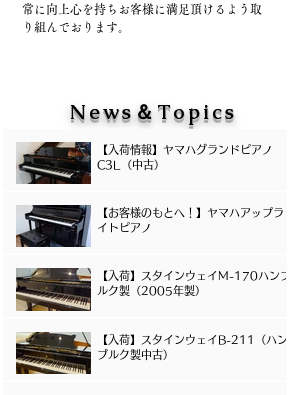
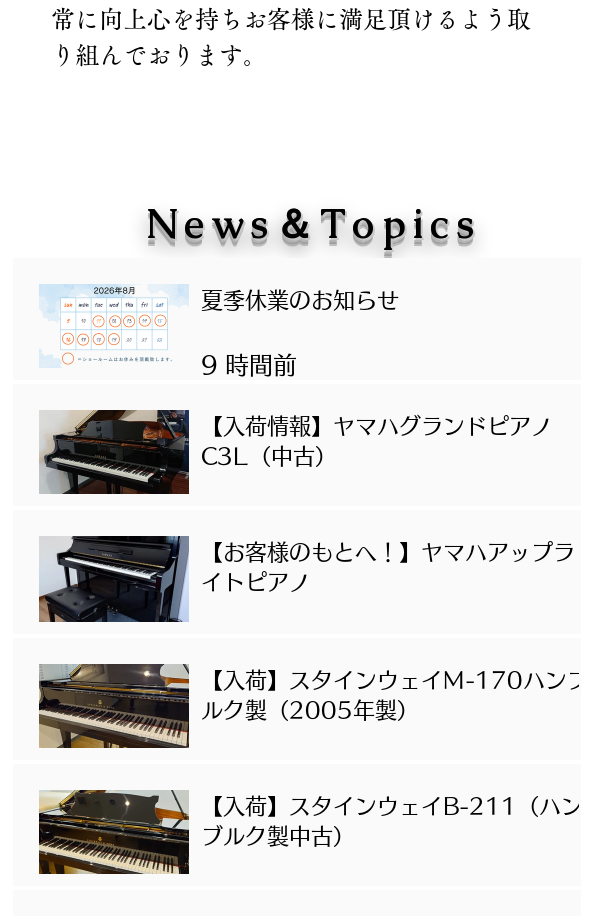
none -> [41,284,399,376] [image] | 夏季休業のお知らせ | 9 時間前

